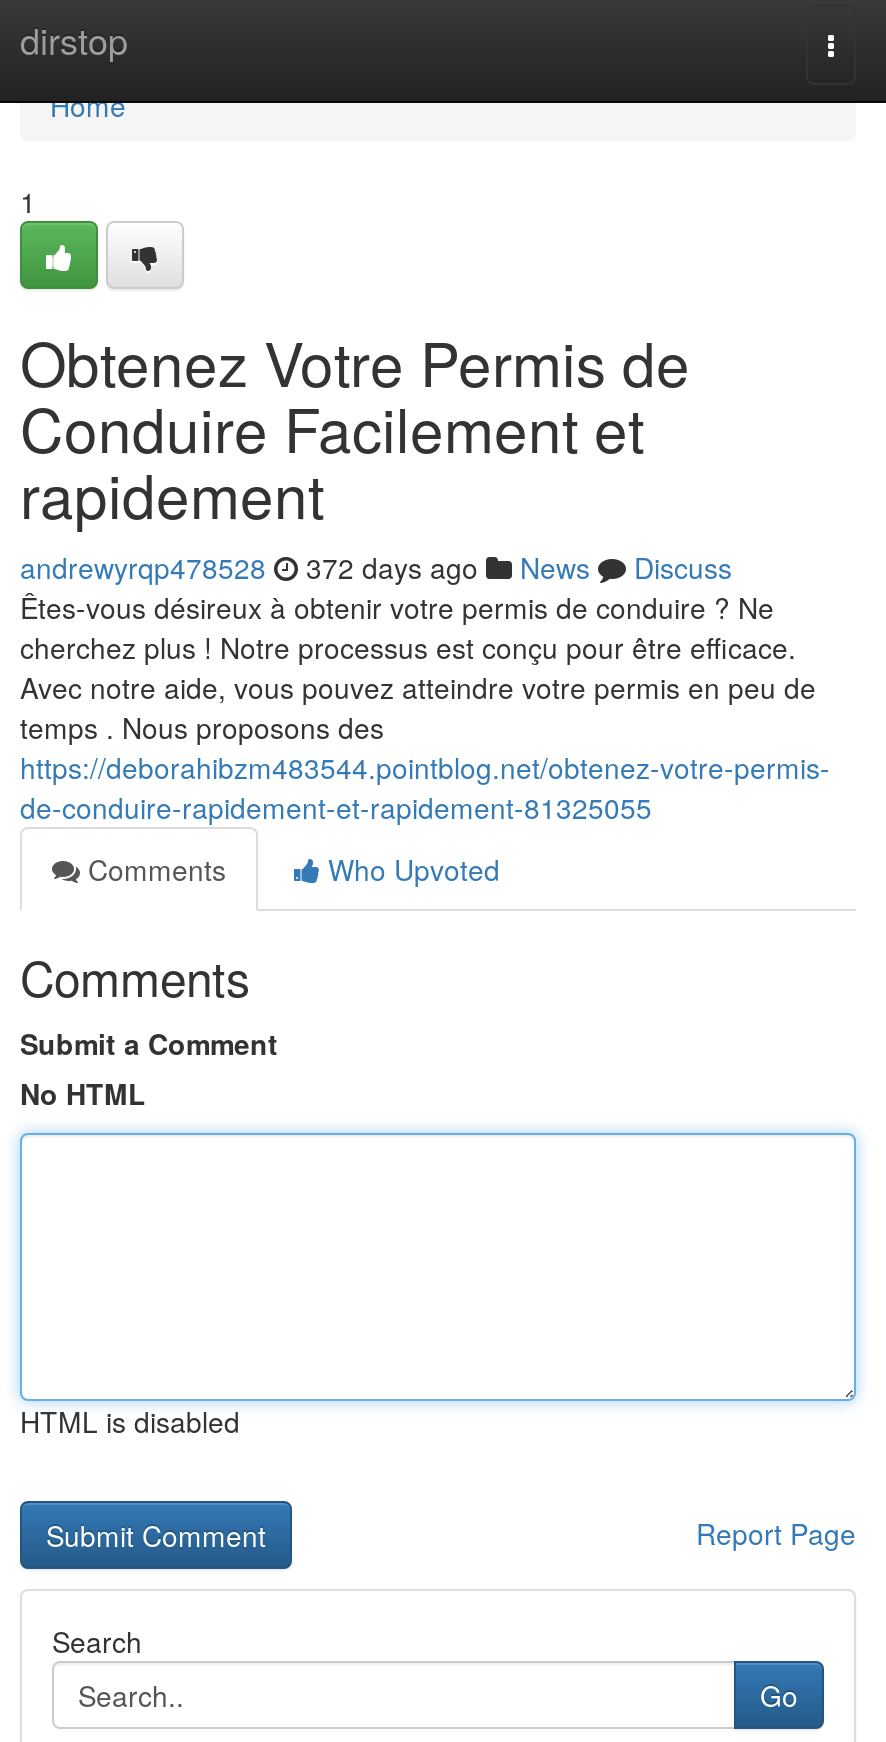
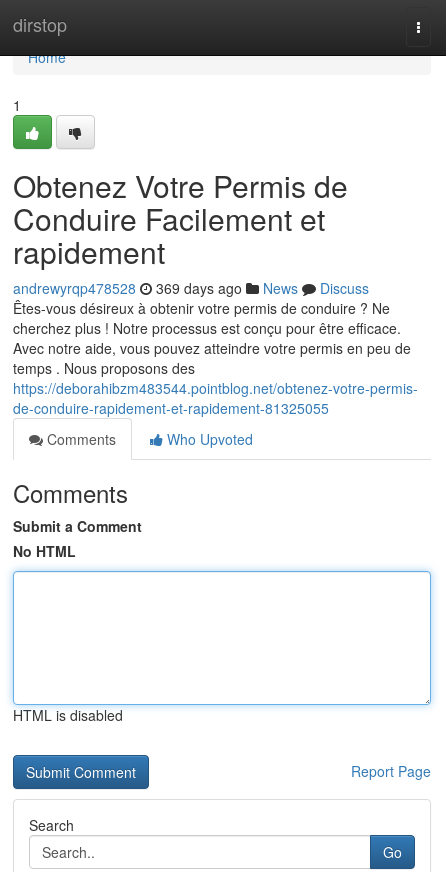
[20,547,732,587] andrewyrqp478528 372 days ago News Discuss -> [13,278,369,298] andrewyrqp478528 369 days ago News Discuss

